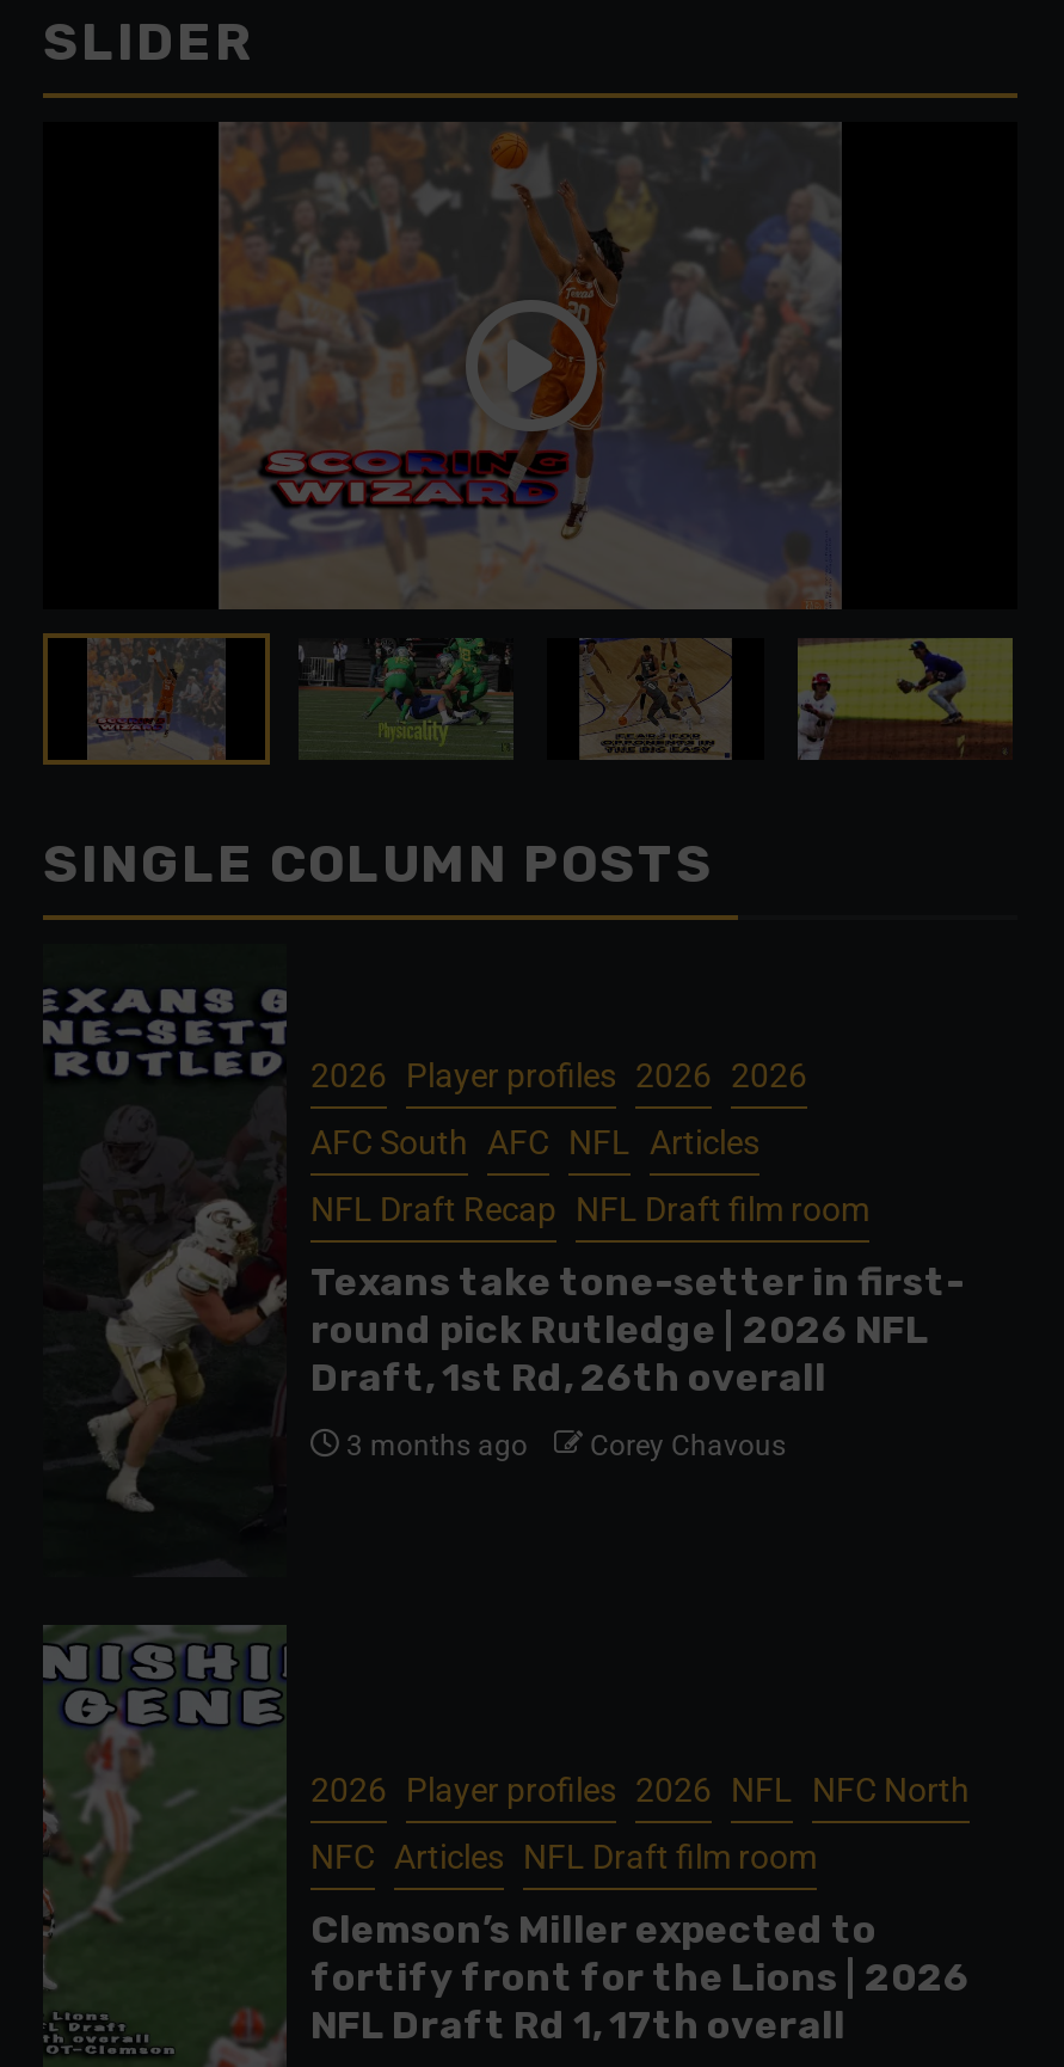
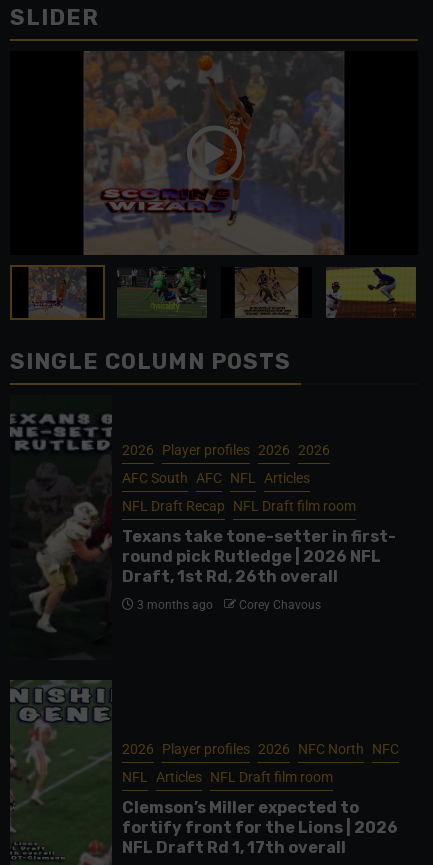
[310,1772,970,1810] 2026 Player profiles 2026 NFL NFC North -> [122,741,399,757] 2026 Player profiles 2026 NFC North NFC
[310,1839,817,1877] NFC Articles NFL Draft film room -> [122,769,333,785] NFL Articles NFL Draft film room

